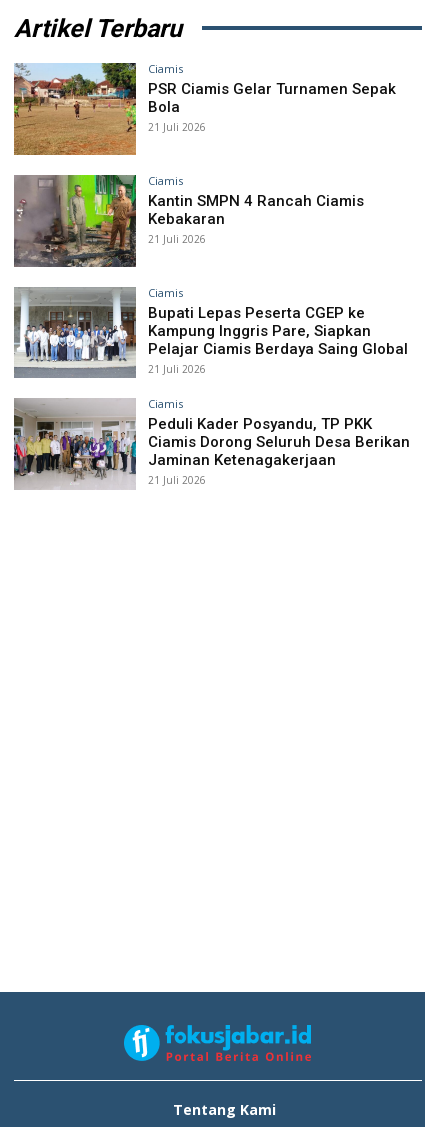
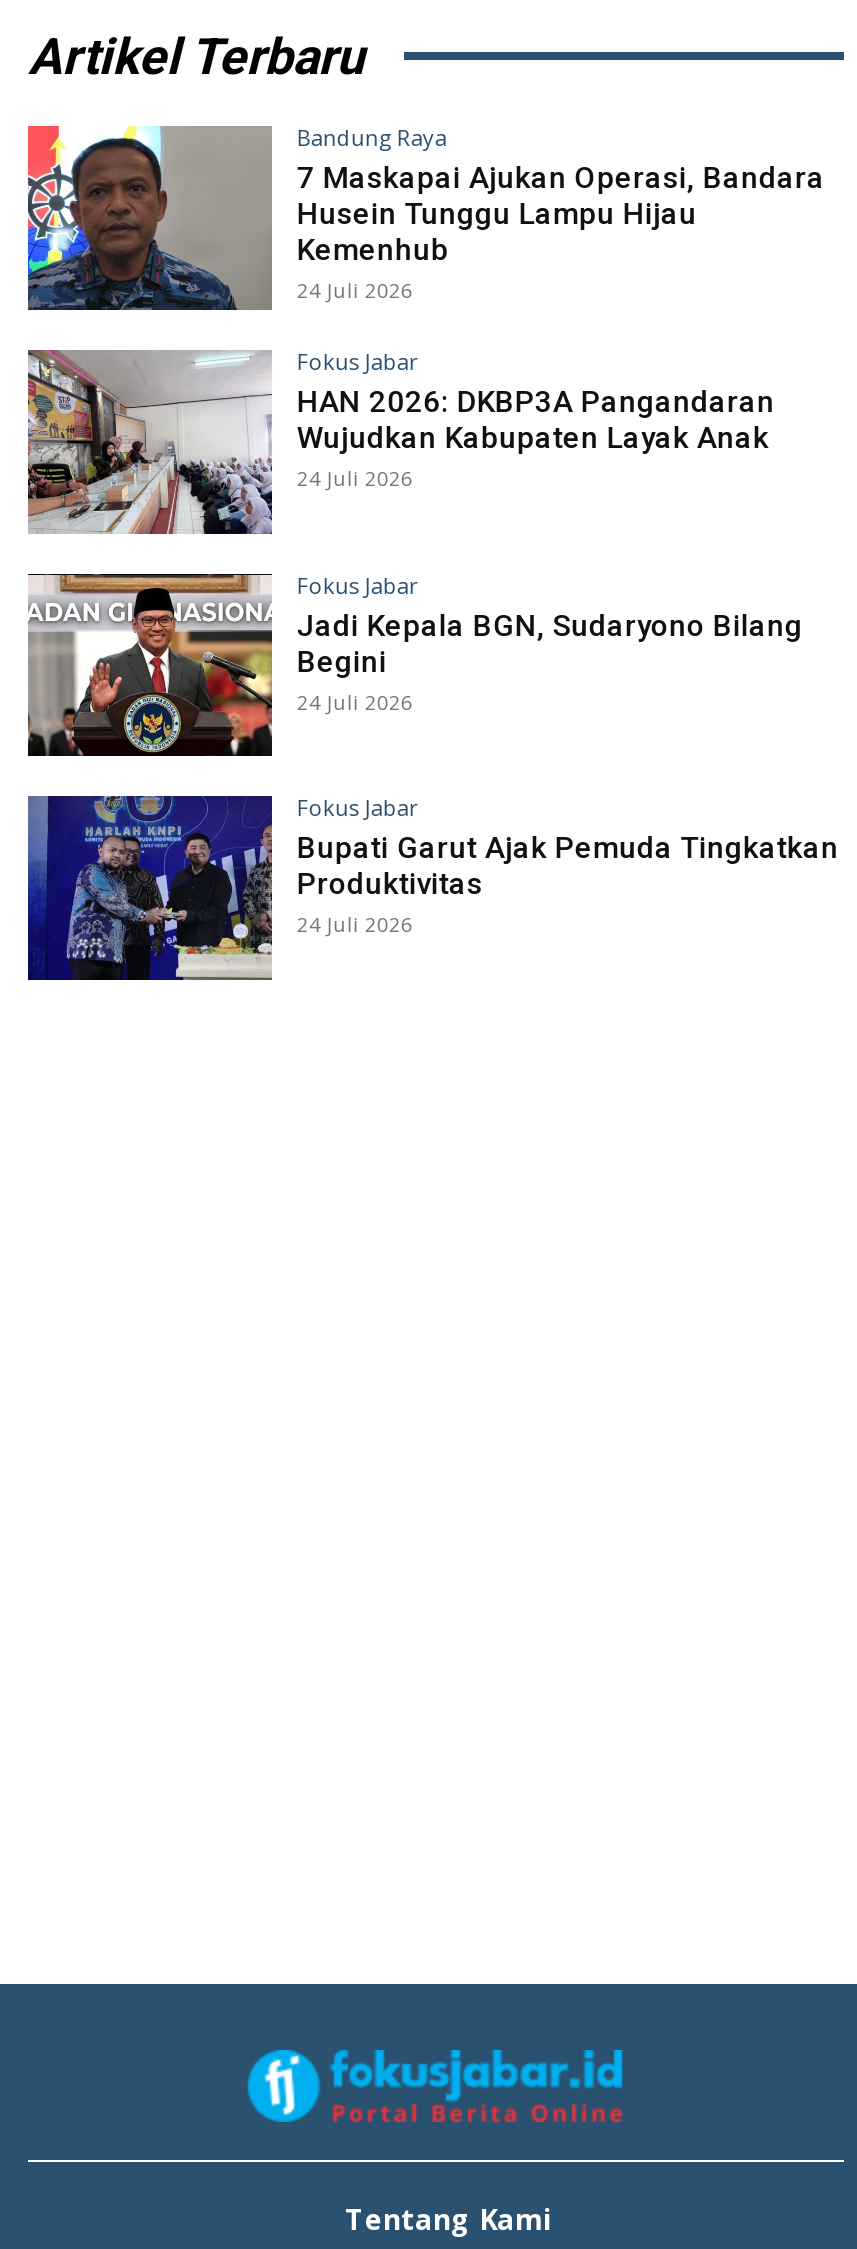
[13,61,396,156] [image] | Ciamis | PSR Ciamis Gelar Turnamen Sepak | Bola | 21 Juli 2026 -> [26,122,825,312] [image] | Bandung Raya | 7 Maskapai Ajukan Operasi, Bandara | Husein Tunggu Lampu Hijau | Kemenhub | 24 Juli 2026
[14,173,364,268] [image] | Ciamis | Kantin SMPN 4 Rancah Ciamis | Kebakaran | 21 Juli 2026 -> [28,345,775,536] [image] | Fokus Jabar | HAN 2026: DKBP3A Pangandaran | Wujudkan Kabupaten Layak Anak | 24 Juli 2026
[14,284,408,377] [image] | Ciamis | Bupati Lepas Peserta CGEP ke | Kampung Inggris Pare, Siapkan | Pelajar Ciamis Berdaya Saing Global | 21 Juli 2026 -> [28,569,803,756] [image] | Fokus Jabar | Jadi Kepala BGN, Sudaryono Bilang | Begini | 24 Juli 2026
[13,396,410,490] [image] | Ciamis | Peduli Kader Posyandu, TP PKK | Ciamis Dorong Seluruh Desa Berikan | Jaminan Ketenagakerjaan | 21 Juli 2026 -> [26,793,839,982] [image] | Fokus Jabar | Bupati Garut Ajak Pemuda Tingkatkan | Produktivitas | 24 Juli 2026

